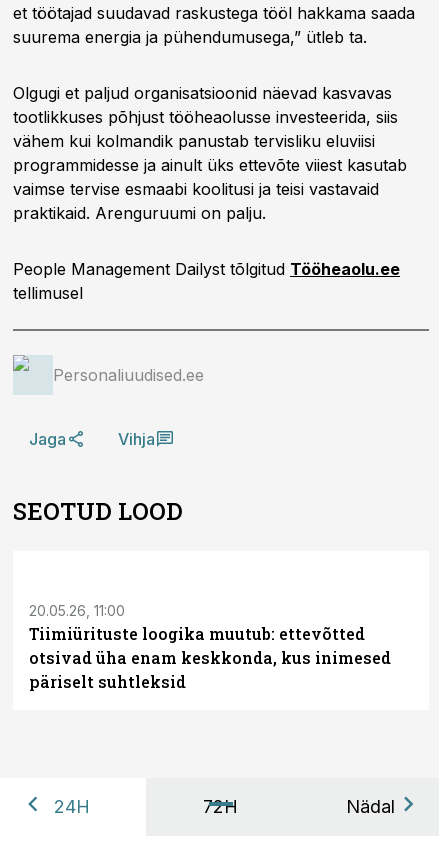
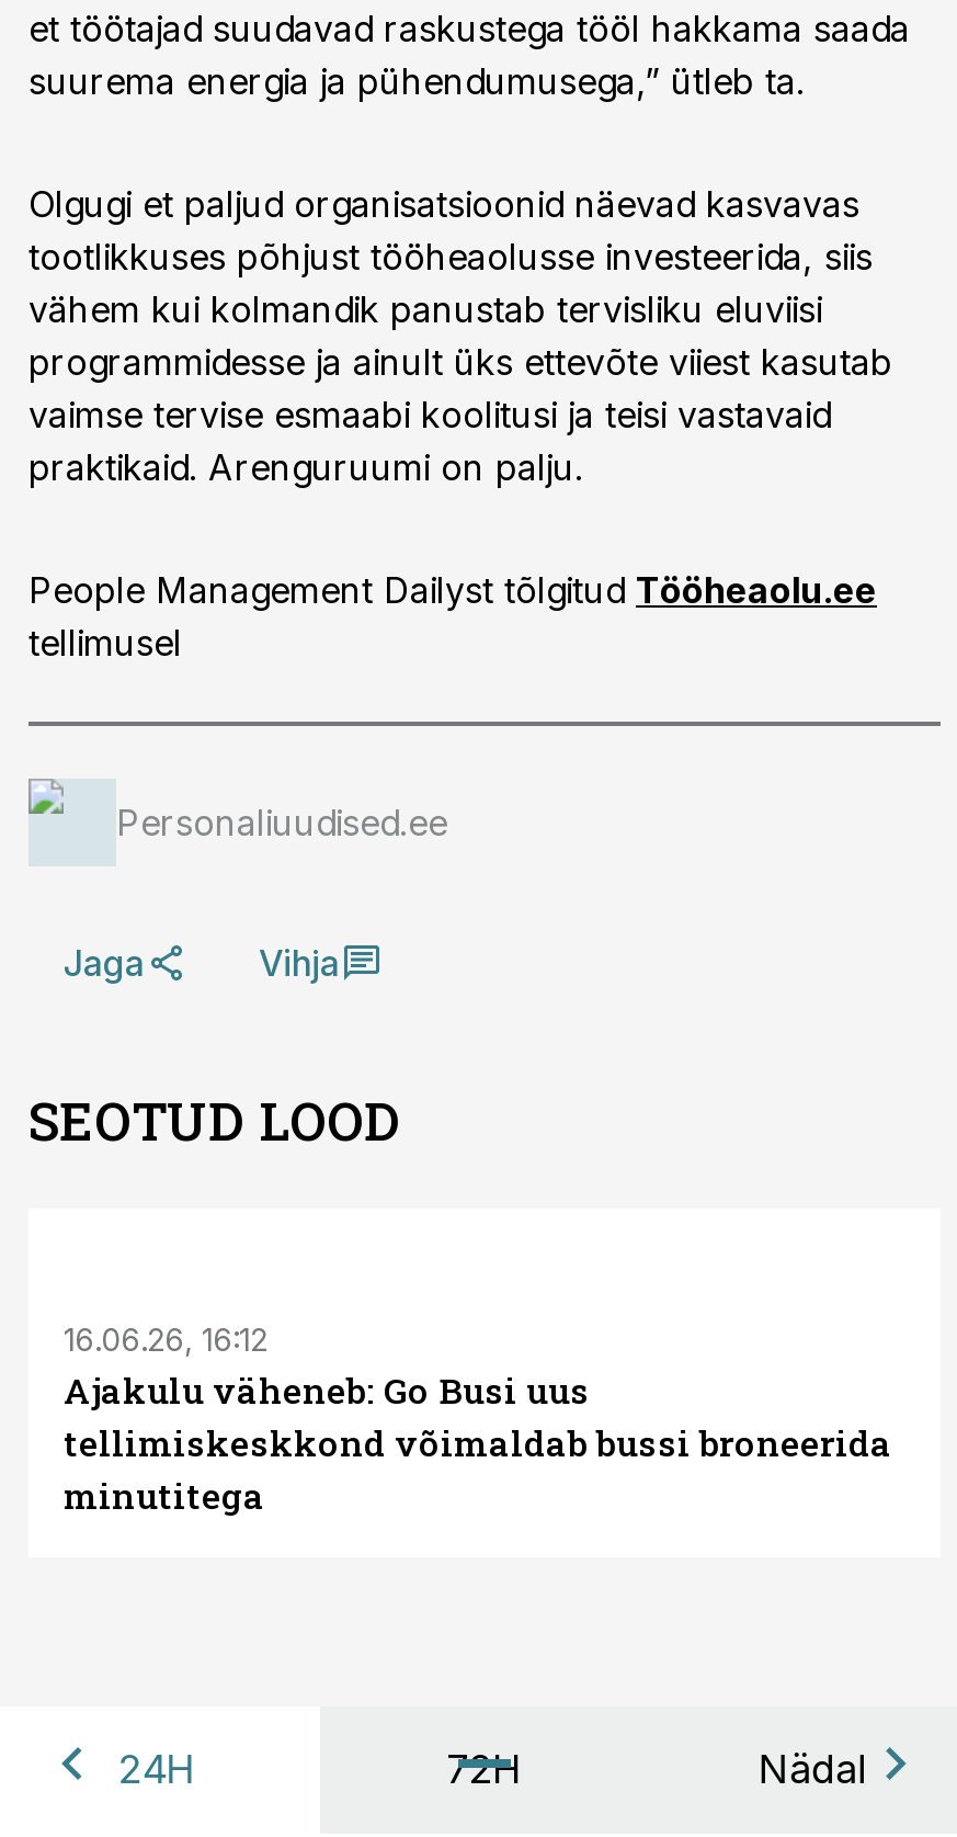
[29,602,391,692] 20.05.26, 11:00 | Tiimiürituste loogika muutub: ettevõtted | otsivad üha enam keskkonda, kus inimesed | päriselt suhtleksid -> [64,1320,892,1518] 16.06.26, 16:12 | Ajakulu väheneb: Go Busi uus | tellimiskeskkond võimaldab bussi broneerida | minutitega

